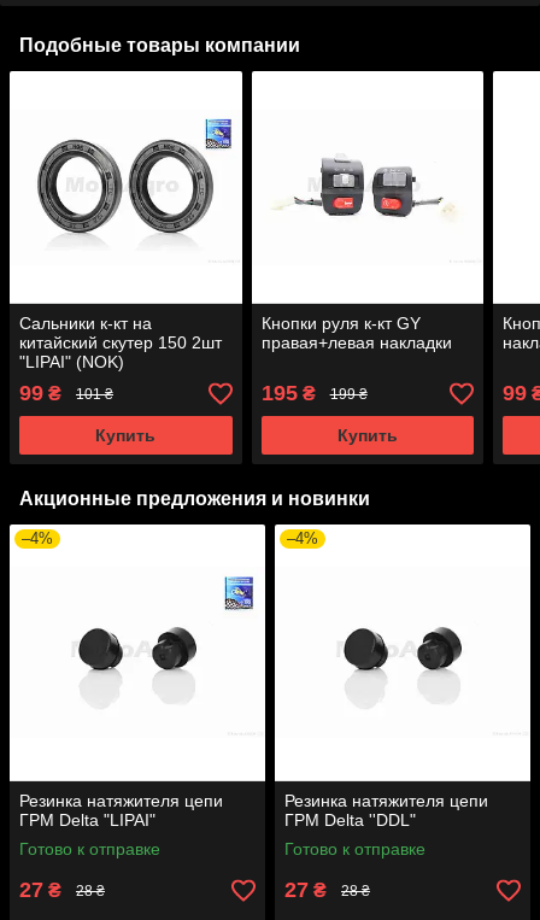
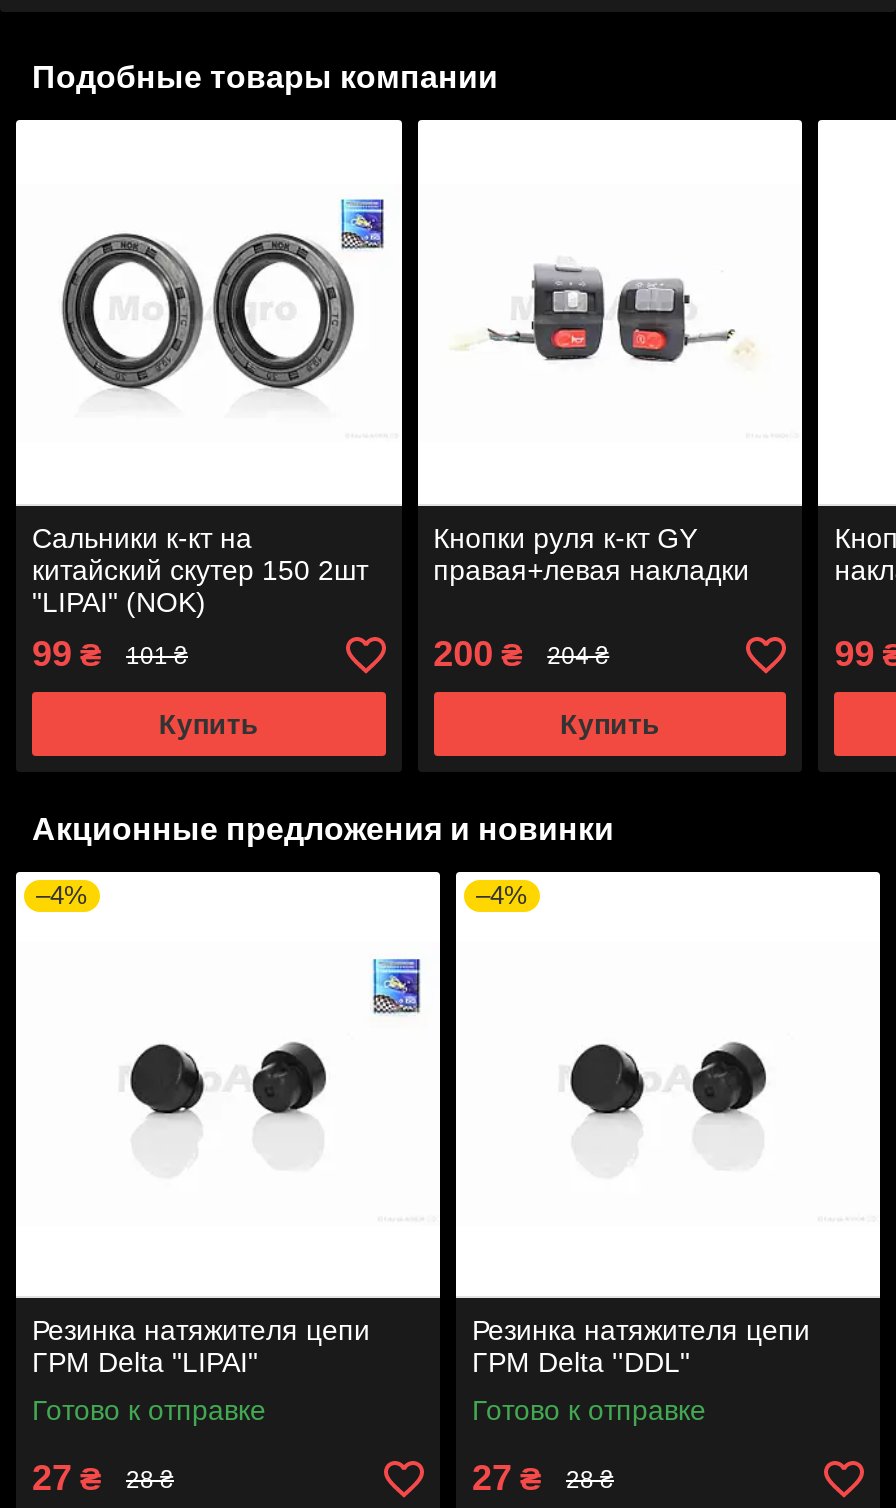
[261,382,315,406] 195 ₴ -> [433,635,523,675] 200 ₴
[330,386,367,403] 199 ₴ -> [547,642,609,670] 204 ₴

